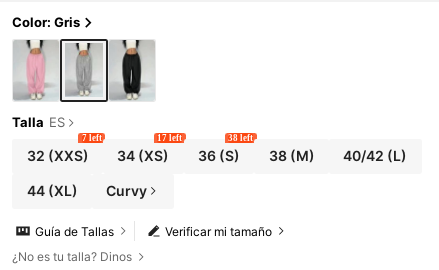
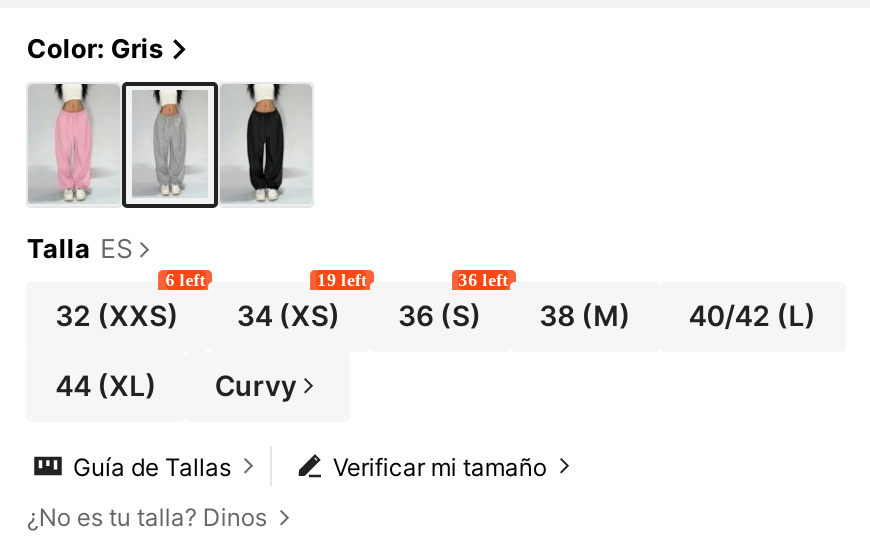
[82,133,102,143] 7 left -> [166,269,206,289] 6 left
[157,133,182,143] 17 left -> [317,269,367,289] 19 left
[228,133,253,143] 38 left -> [458,269,508,289] 36 left

